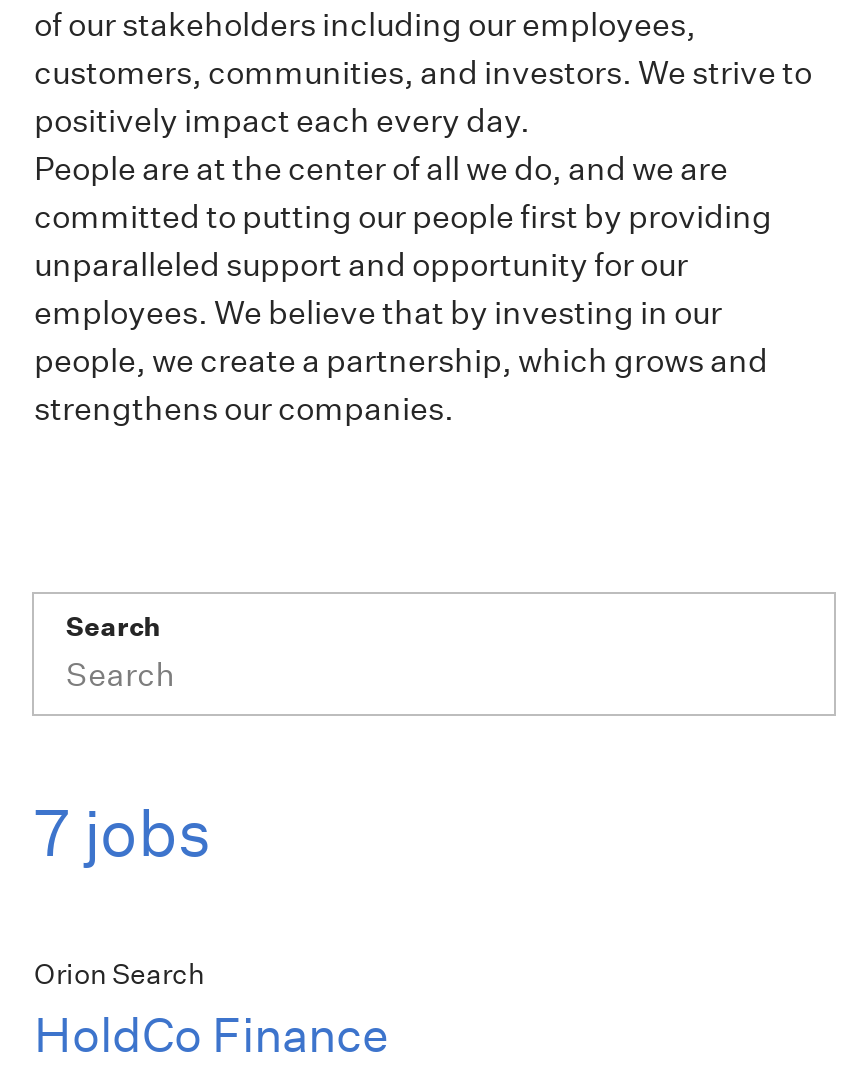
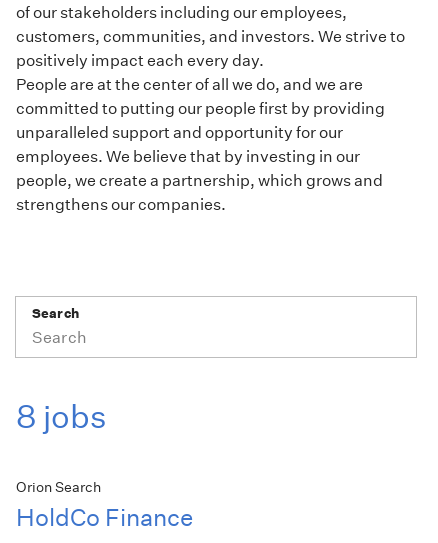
[34,794,212,872] 7 jobs -> [16,397,107,436] 8 jobs

